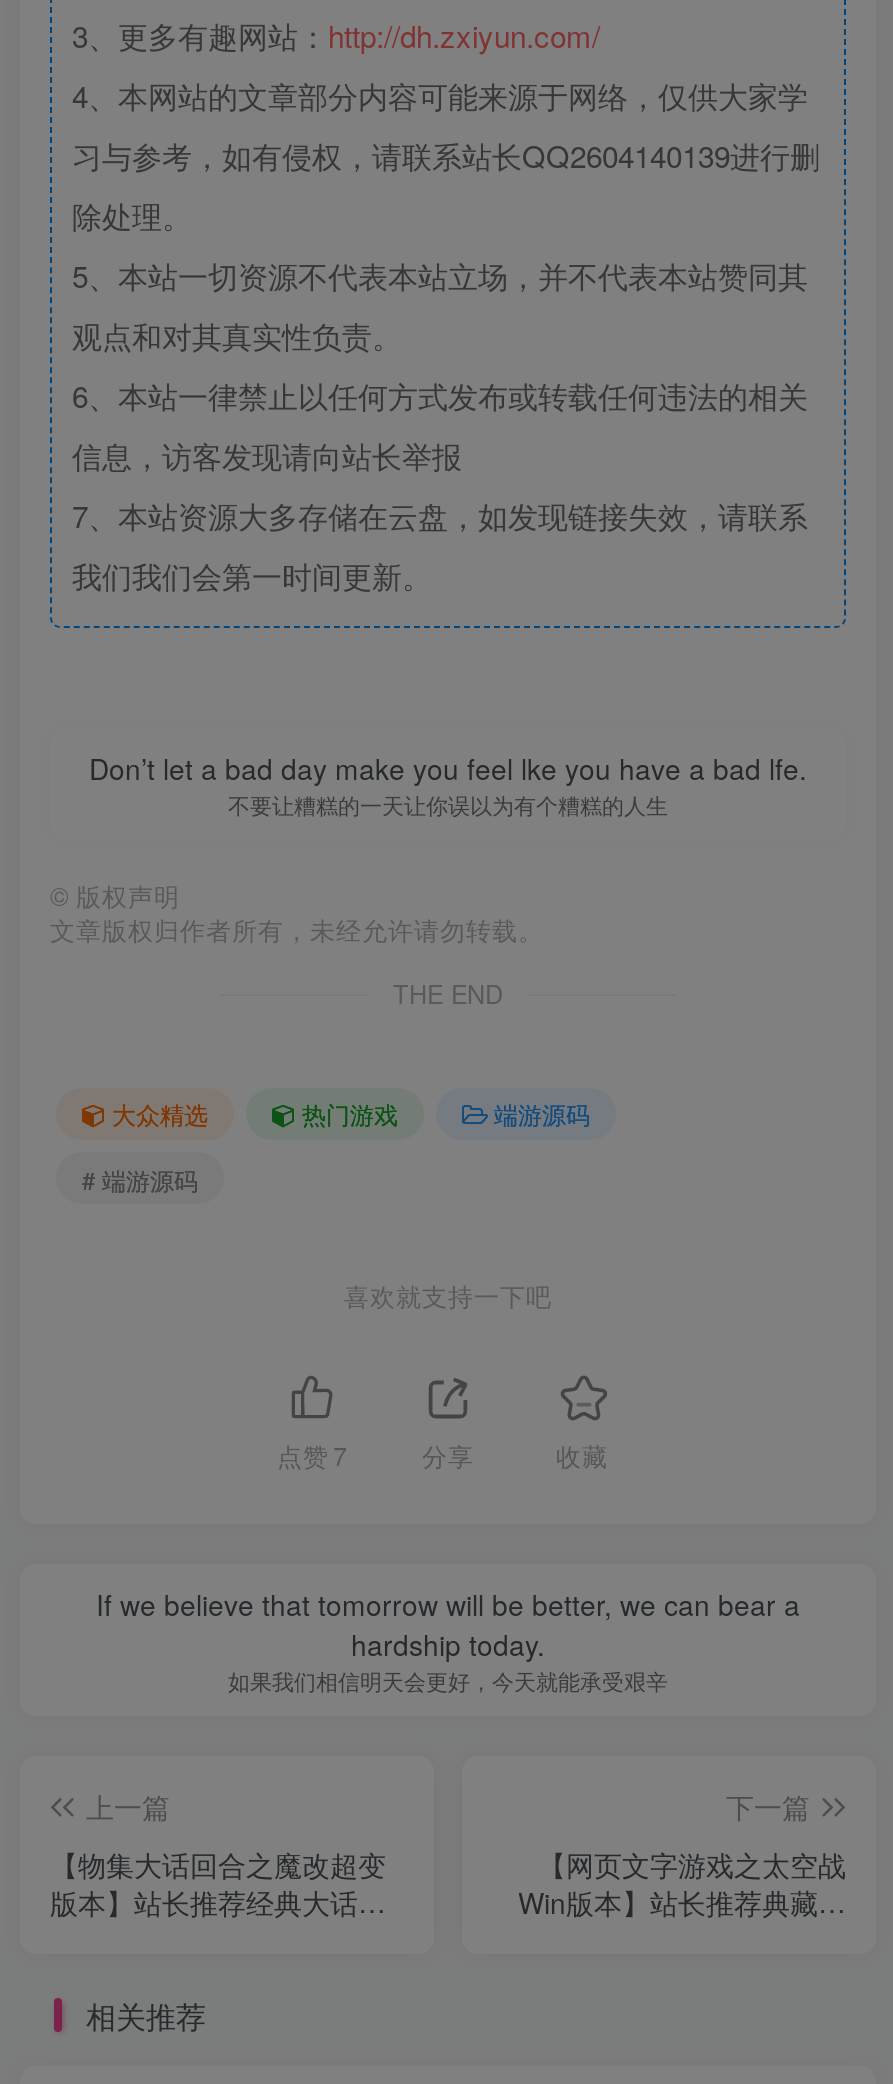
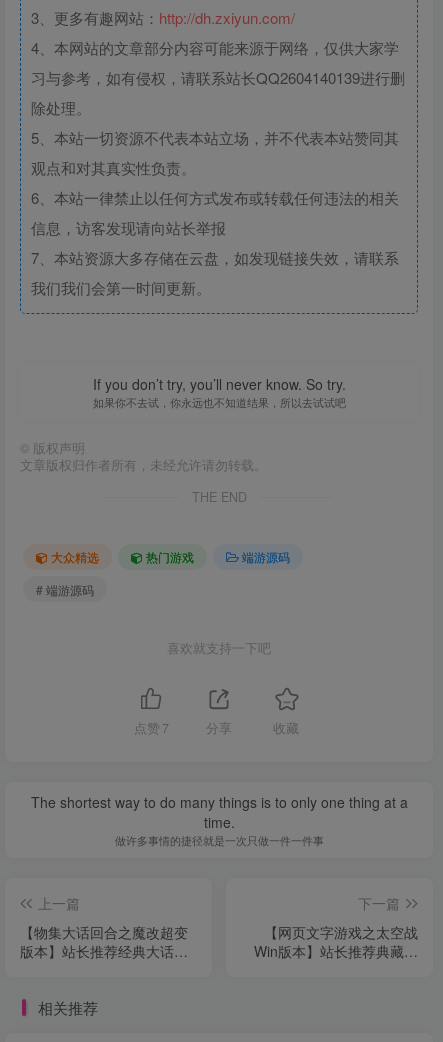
[89,748,807,820] Don’t let a bad day make you feel lke you have a bad lfe. | 不要让糟糕的一天让你误以为有个糟糕的人生 -> [92,374,345,410] If you don’t try, you’ll never know. So try. | 如果你不去试，你永远也不知道结果，所以去试试吧
[96,1583,800,1695] If we believe that tomorrow will be better, we can bear a | hardship today. | 如果我们相信明天会更好，今天就能承受艰辛 -> [30,792,407,848] The shortest way to do many things is to only one thing at a | time. | 做许多事情的捷径就是一次只做一件一件事

